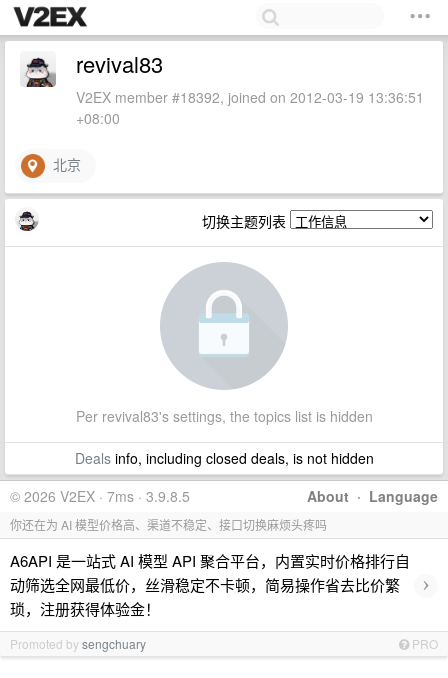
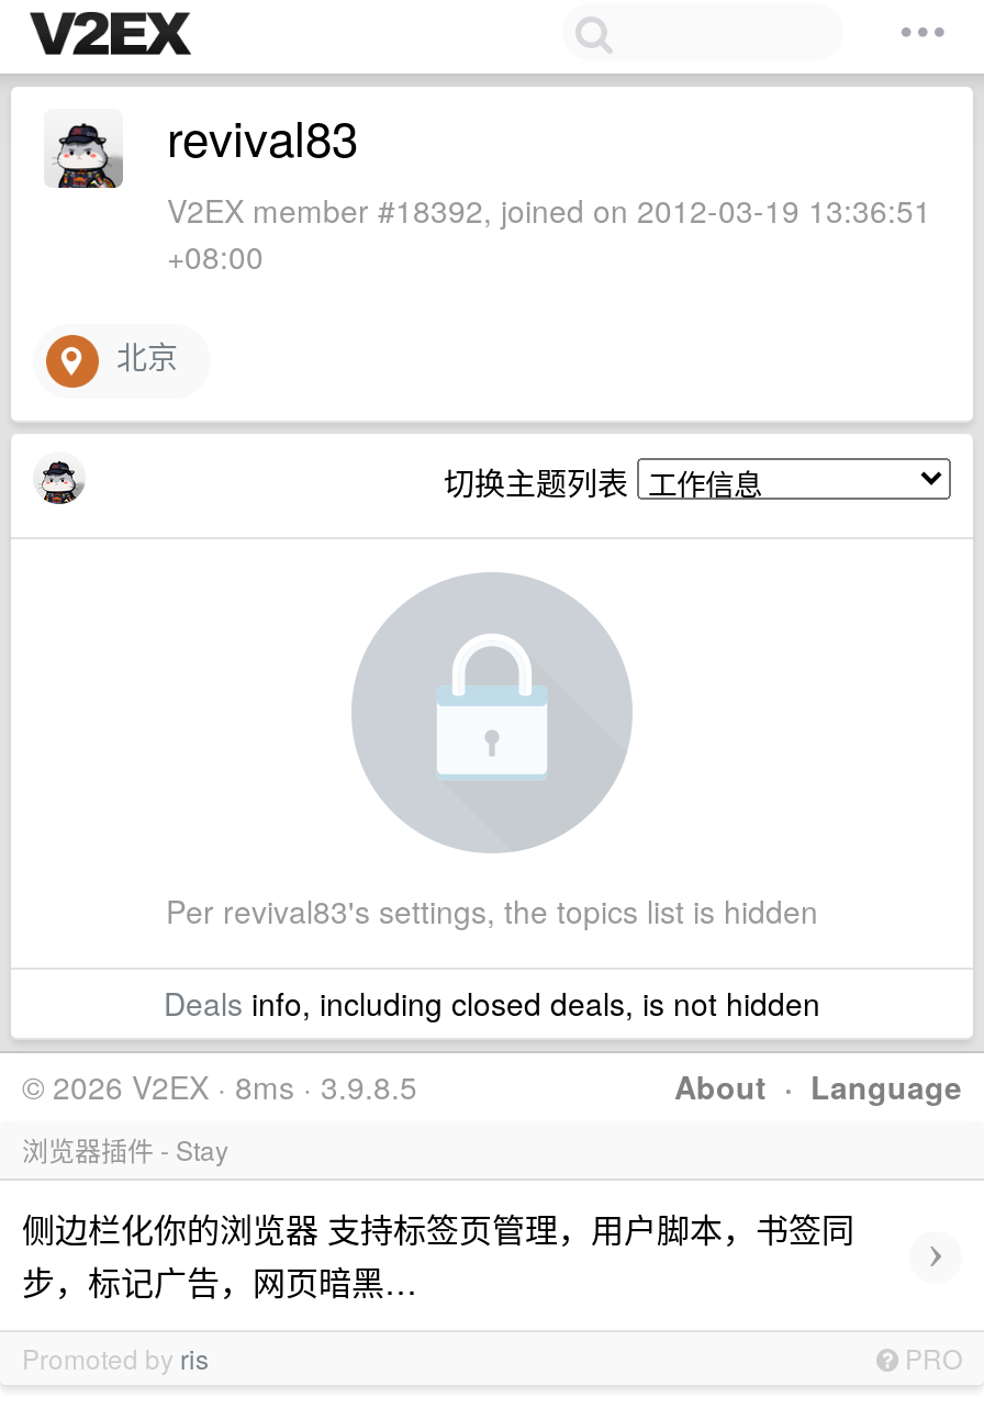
[10,486,190,506] © 2026 V2EX · 7ms · 3.9.8.5 -> [22,1064,417,1108] © 2026 V2EX · 8ms · 3.9.8.5
[10,516,327,533] 你还在为 AI 模型价格高、渠道不稳定、接口切换麻烦头疼吗 -> [22,1130,228,1167] 浏览器插件 - Stay
[10,550,410,619] A6API 是一站式 AI 模型 API 聚合平台，内置实时价格排行自 | 动筛选全网最低价，丝滑稳定不卡顿，简易操作省去比价繁 | 琐，注册获得体验金！ -> [22,1205,854,1304] 侧边栏化你的浏览器 支持标签页管理，用户脚本，书签同 | 步，标记广告，网页暗黑…
[10,635,146,652] Promoted by sengchuary -> [22,1339,209,1376] Promoted by ris

